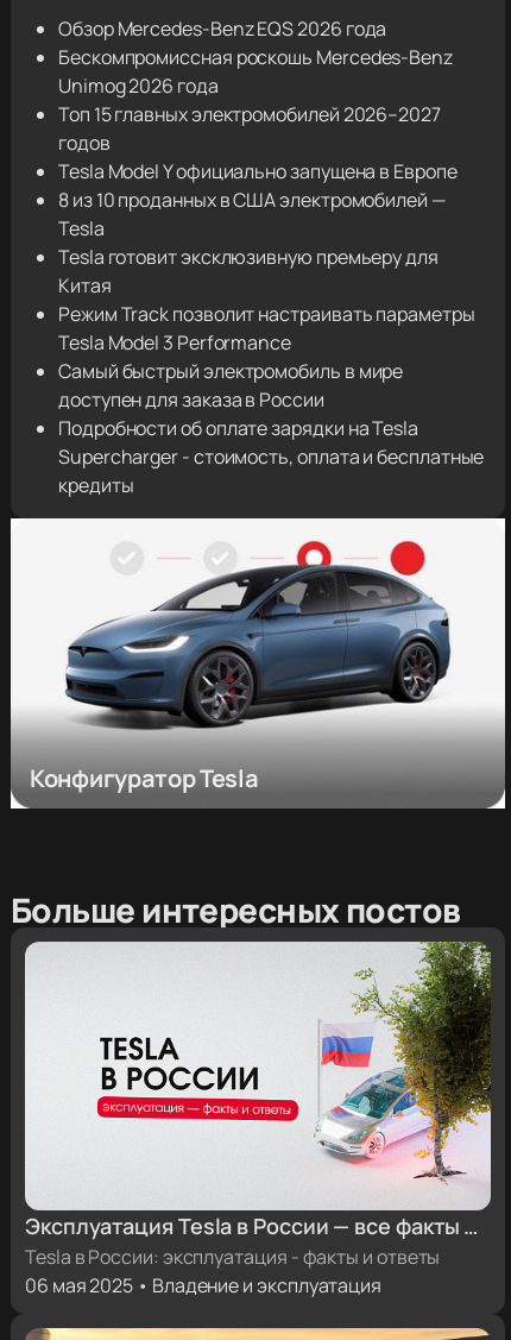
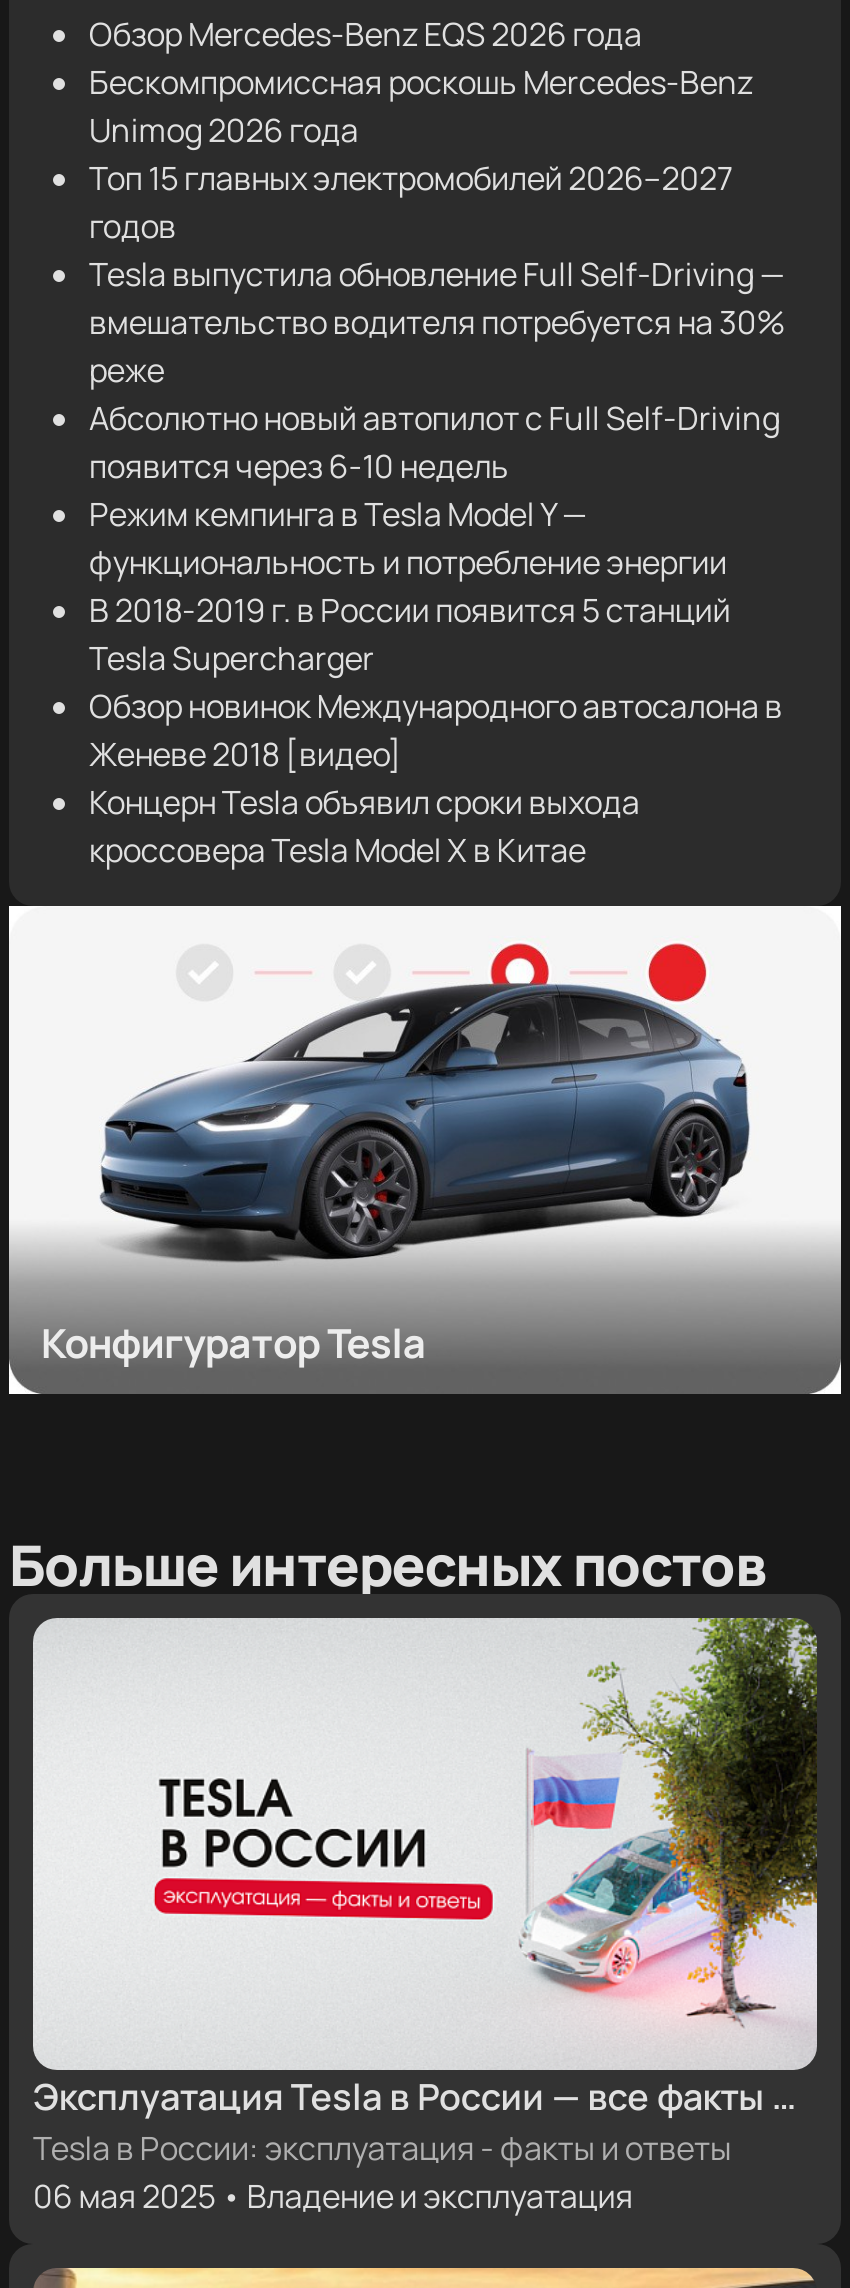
[58,158,484,498] Tesla Model Y официально запущена в Европе | 8 из 10 проданных в США электромобилей — | Tesla | Tesla готовит эксклюзивную премьеру для | Китая | Режим Track позволит настраивать параметры | Tesla Model 3 Performance | Самый быстрый электромобиль в мире | доступен для заказа в России | Подробности об оплате зарядки на Tesla | Supercharger - стоимость, оплата и бесплатные | кредиты -> [89,252,784,872] Tesla выпустила обновление Full Self-Driving — | вмешательство водителя потребуется на 30% | реже | Абсолютно новый автопилот с Full Self-Driving | появится через 6-10 недель | Режим кемпинга в Tesla Model Y — | функциональность и потребление энергии | В 2018-2019 г. в России появится 5 станций | Tesla Supercharger | Обзор новинок Международного автосалона в | Женеве 2018 [видео] | Концерн Tesla объявил сроки выхода | кроссовера Tesla Model X в Китае

